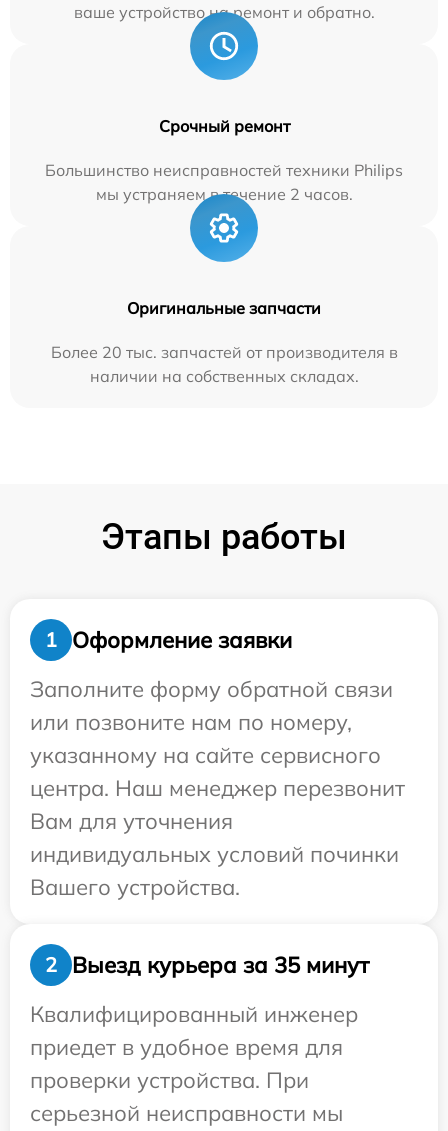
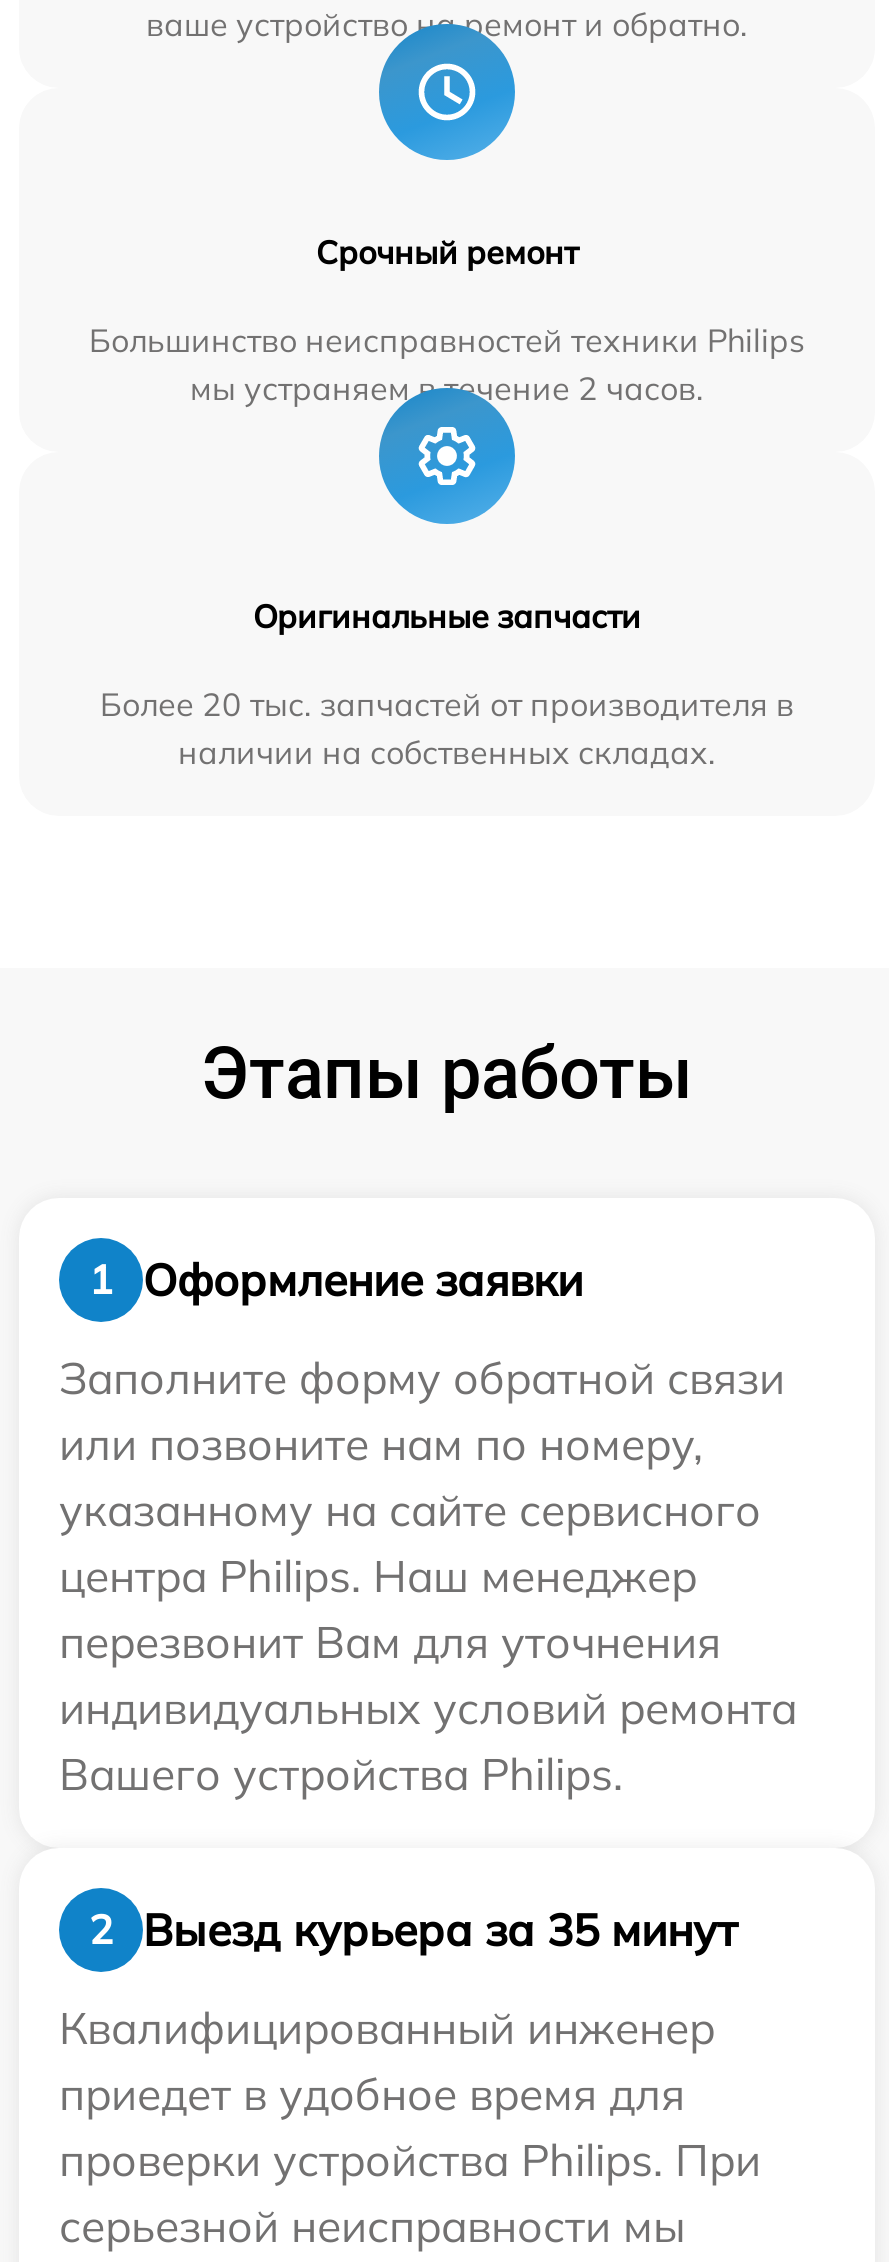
[30,774,405,901] центра. Наш менеджер перезвонит | Вам для уточнения | индивидуальных условий починки | Вашего устройства. -> [59,1548,797,1802] центра Philips. Наш менеджер | перезвонит Вам для уточнения | индивидуальных условий ремонта | Вашего устройства Philips.
[30,1066,309,1094] проверки устройства. При -> [59,2132,761,2188] проверки устройства Philips. При

